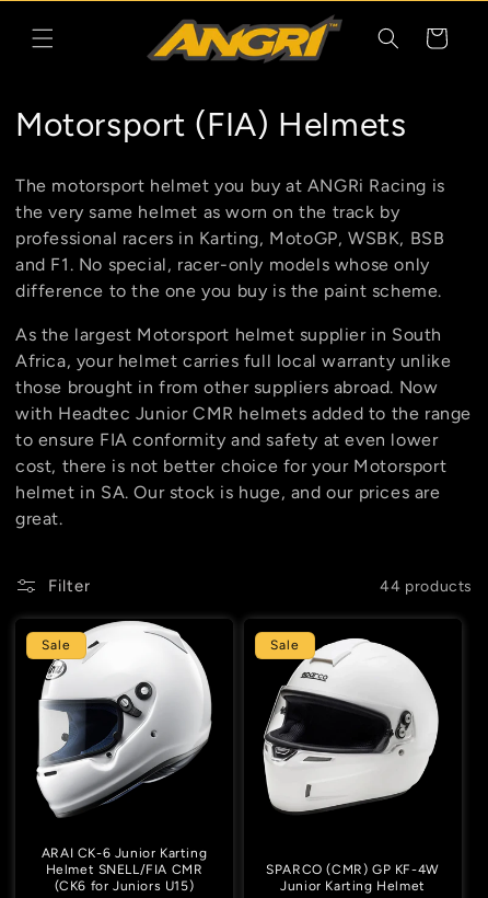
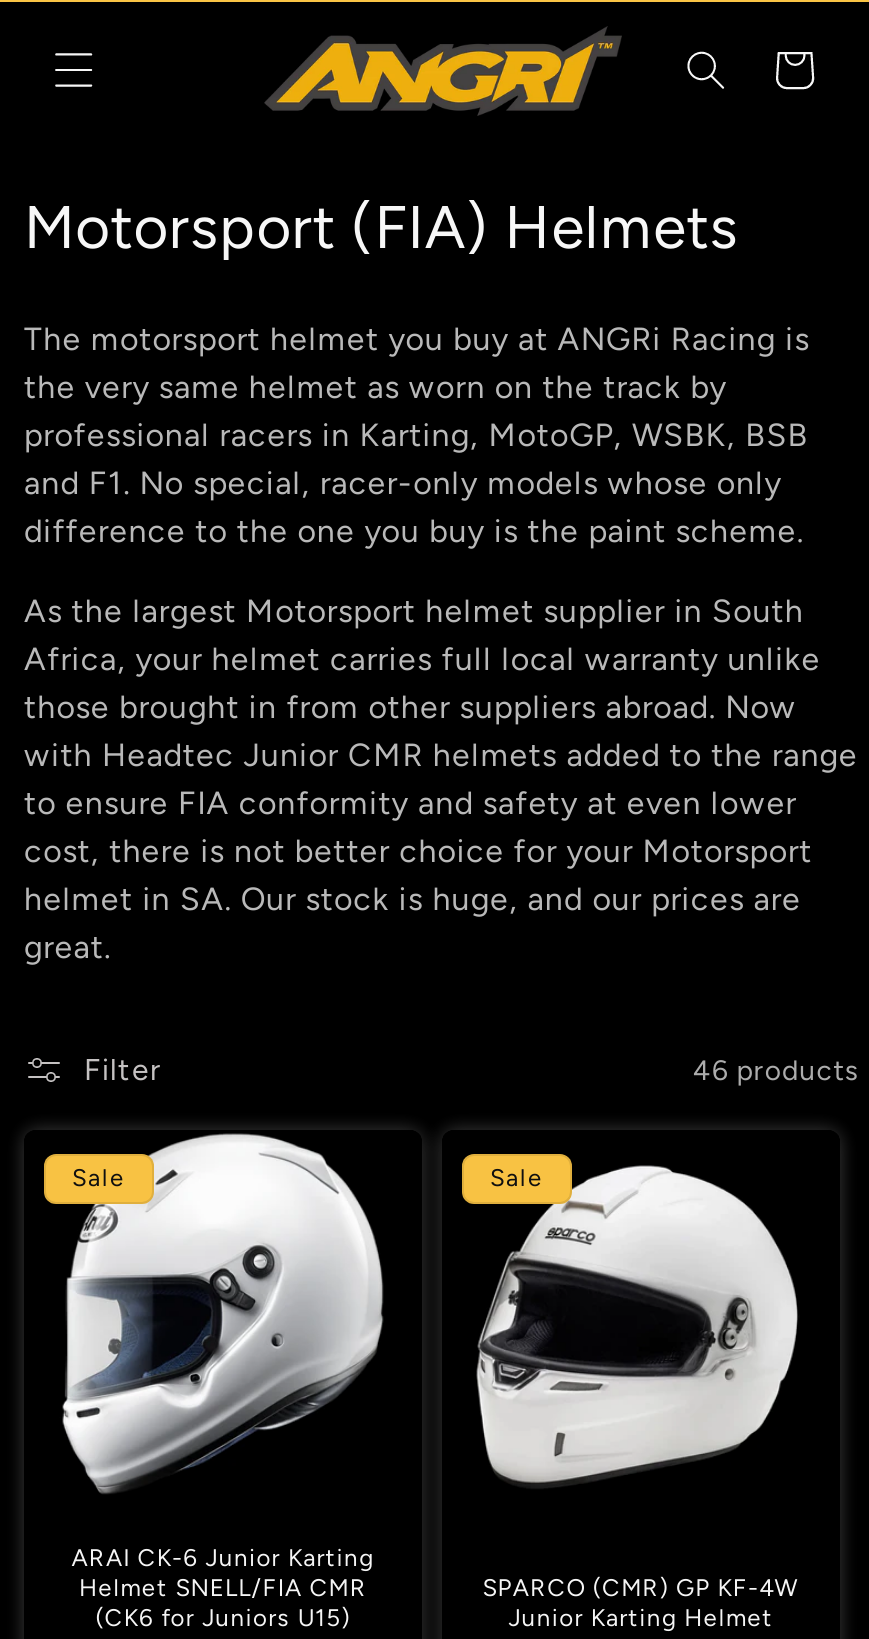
[380,577,473,596] 44 products -> [693,1054,860,1088] 46 products

